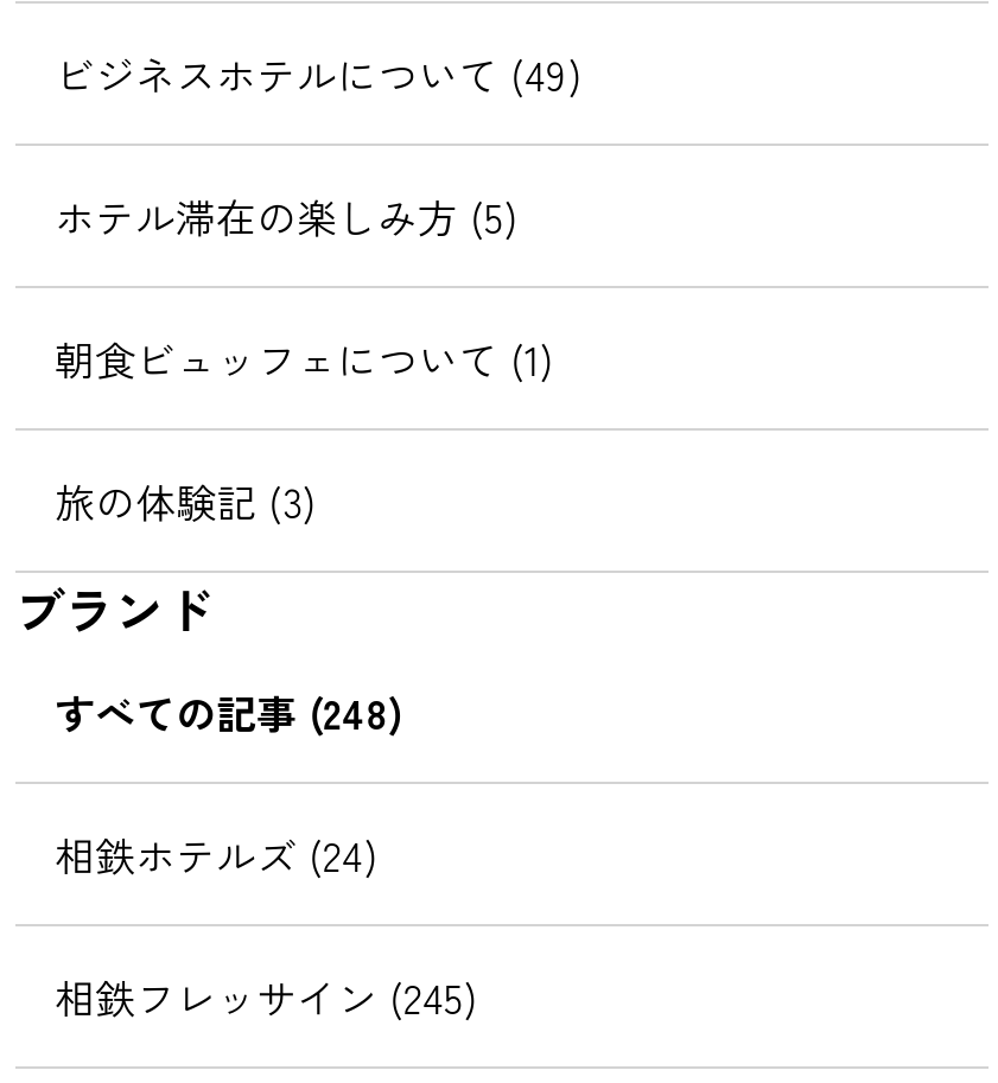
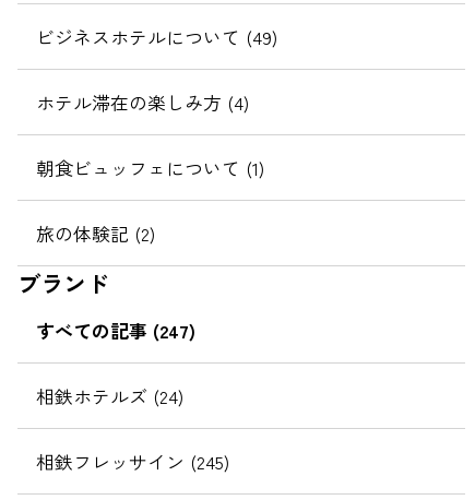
[55,186,515,245] ホテル滞在の楽しみ方 (5) -> [36,88,249,116] ホテル滞在の楽しみ方 (4)
[55,470,314,529] 旅の体験記 (3) -> [36,219,155,246] 旅の体験記 (2)
[55,683,401,743] すべての記事 (248) -> [36,317,195,344] すべての記事 (247)

